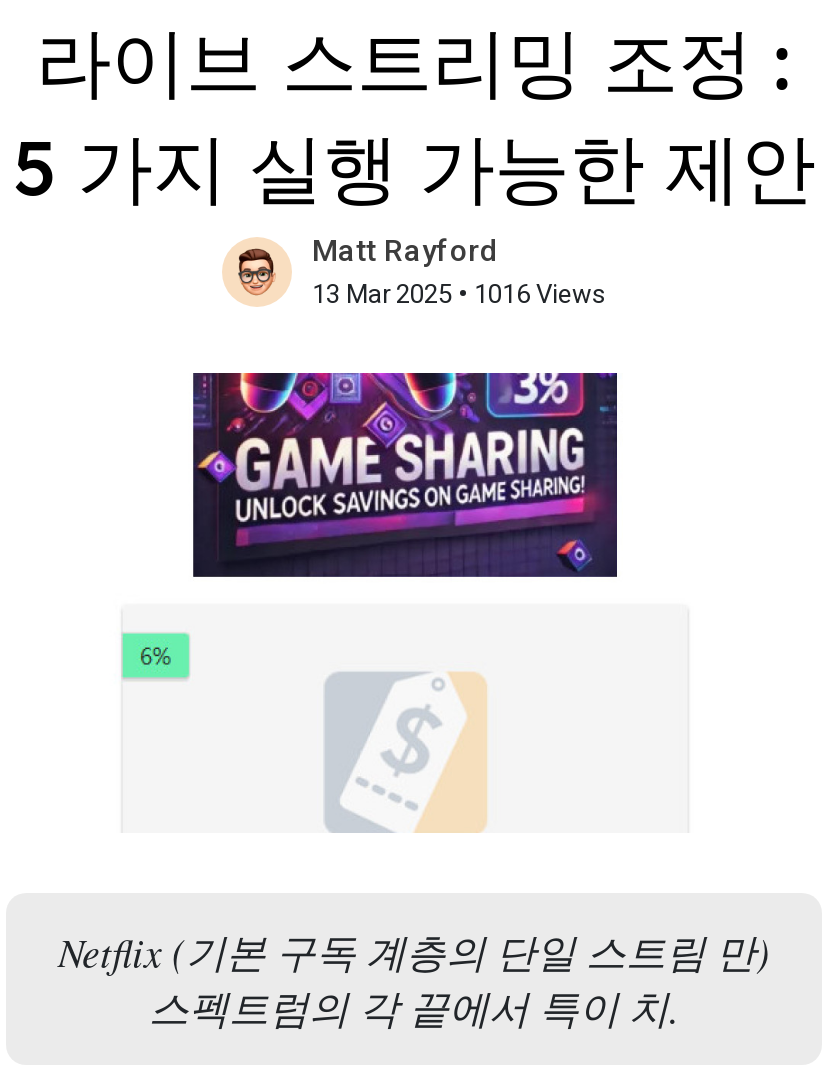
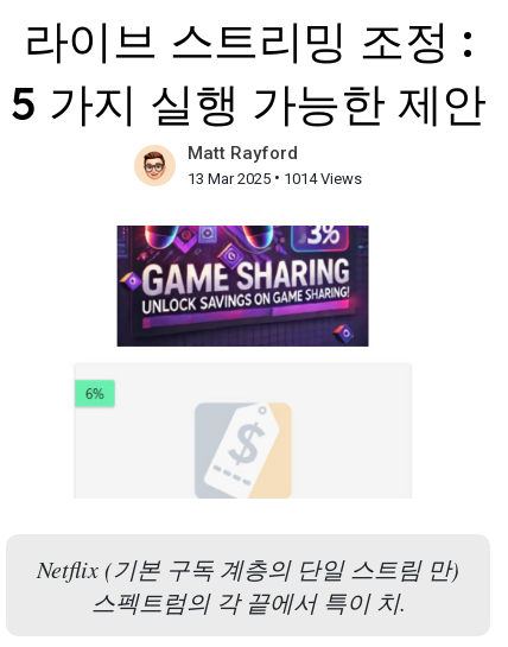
[312,277,606,309] 13 Mar 2025 • 1016 Views -> [188,169,362,188] 13 Mar 2025 • 1014 Views

